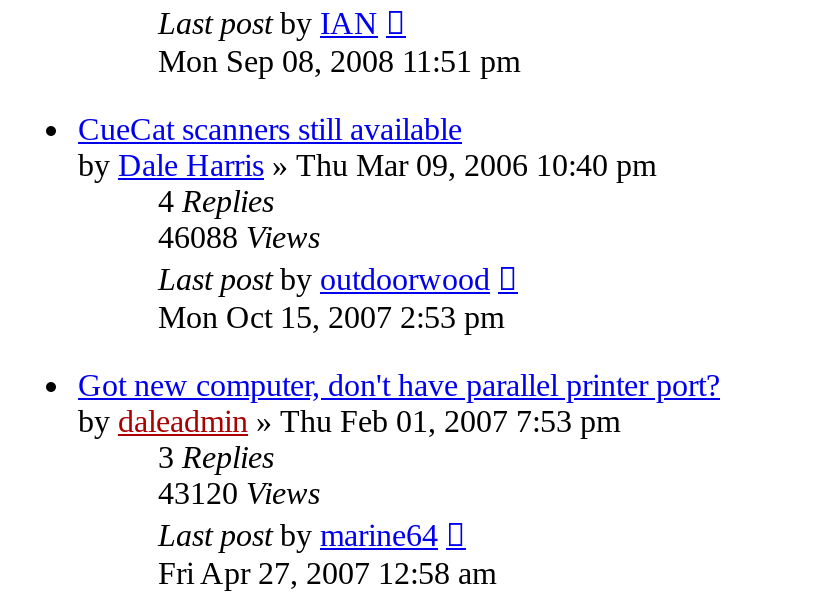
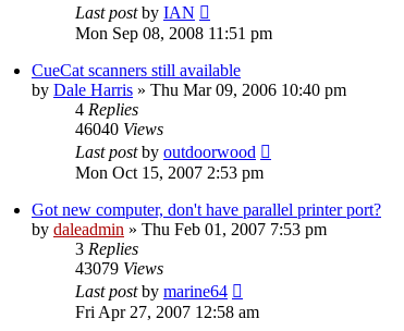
[158,220,320,254] 46088 Views -> [75,120,163,138] 46040 Views
[158,476,320,510] 43120 Views -> [75,259,163,278] 43079 Views

